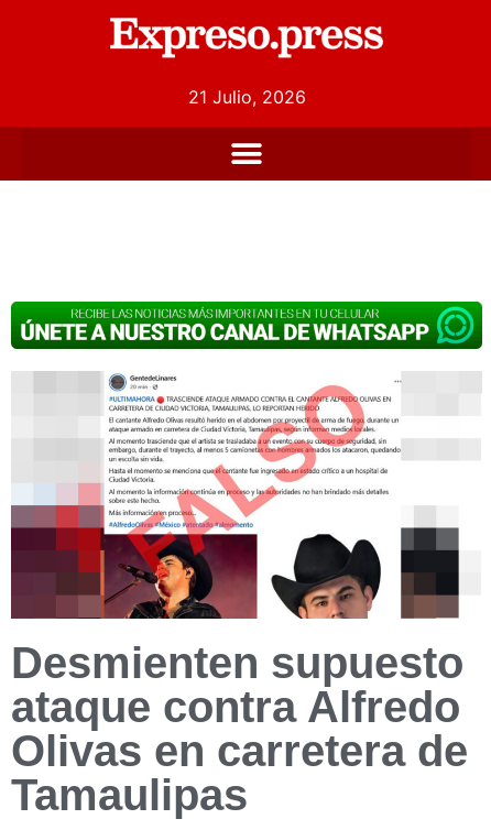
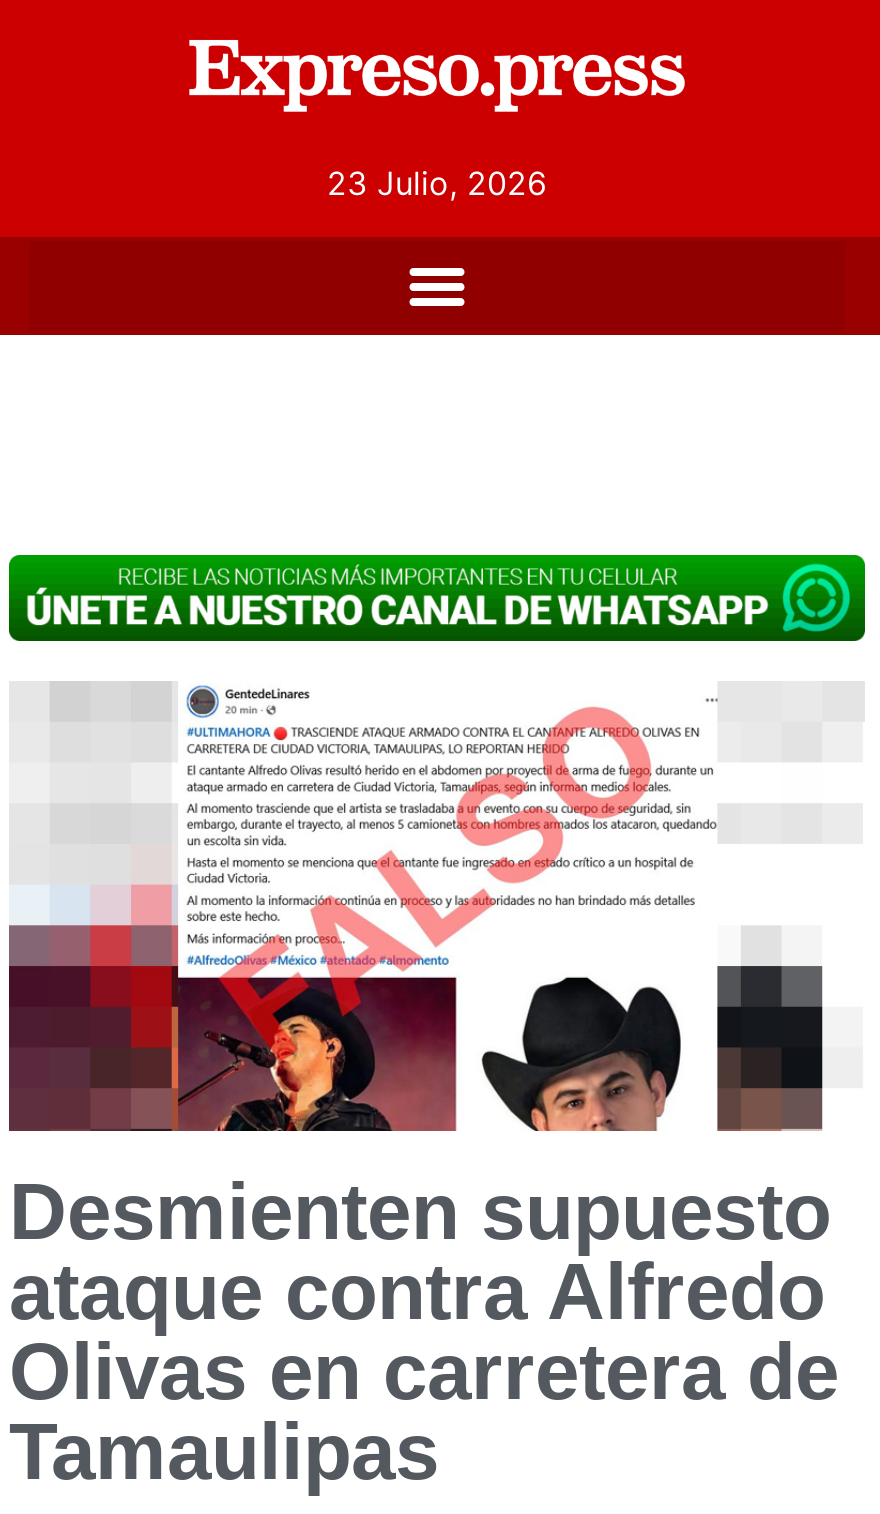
[188,86,305,108] 21 Julio, 2026 -> [327,164,547,204] 23 Julio, 2026

